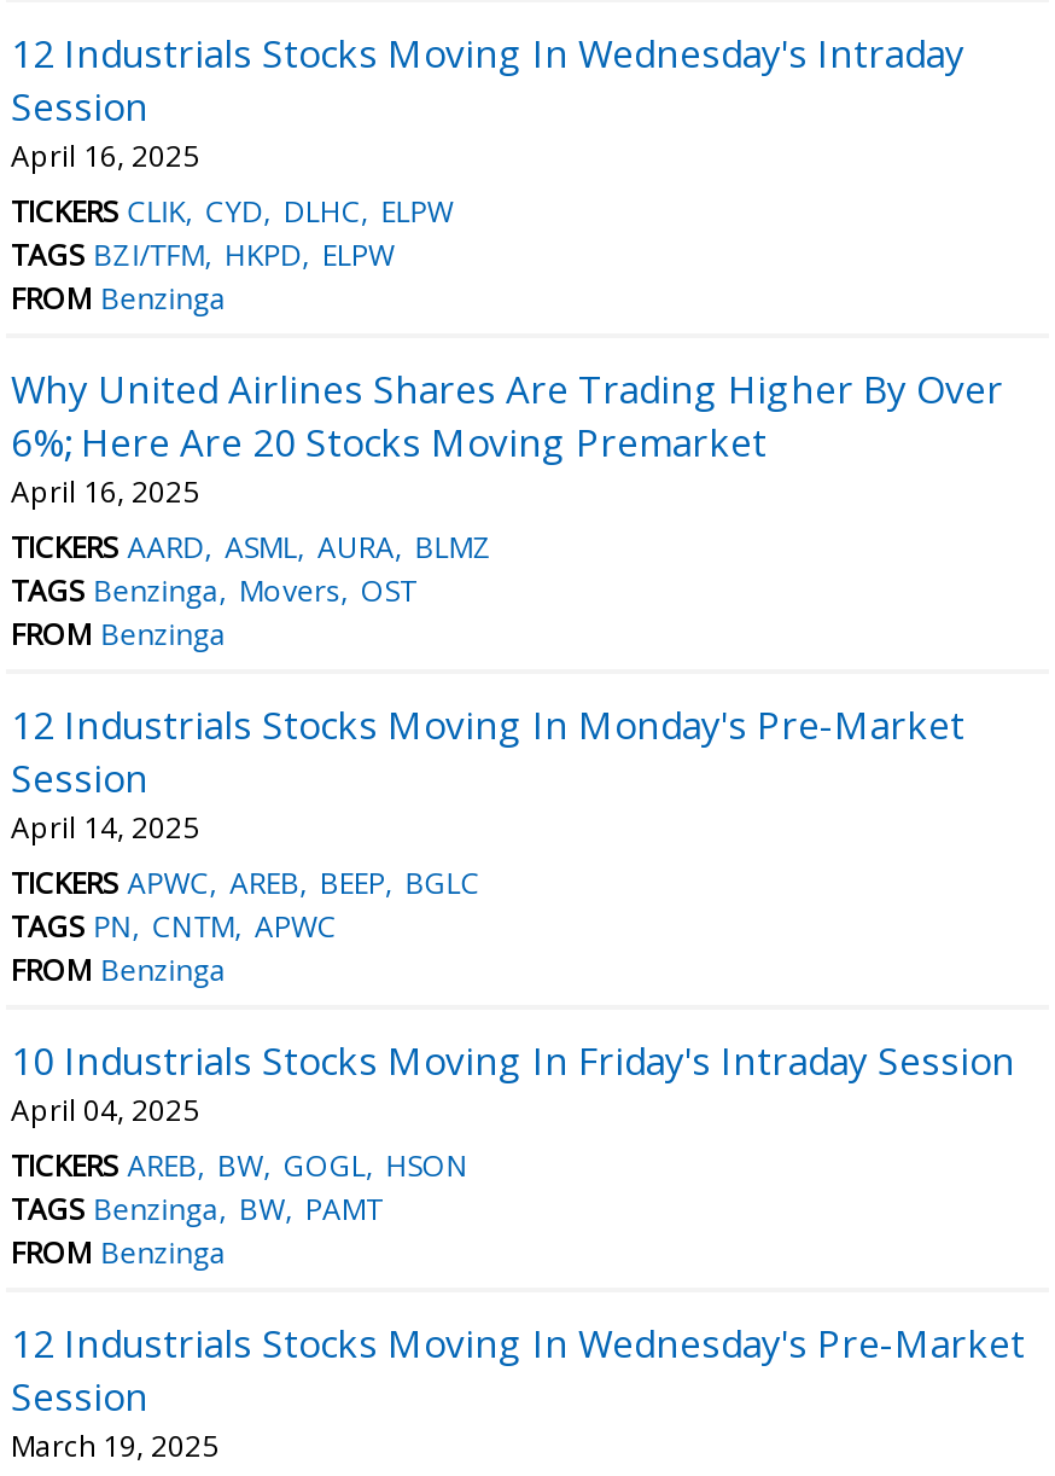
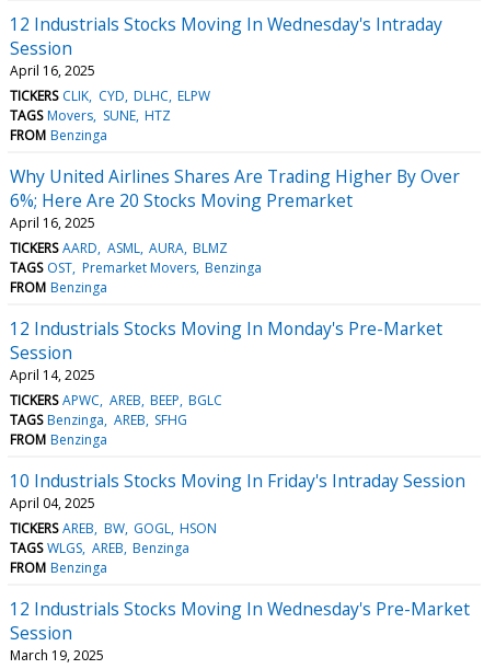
[11,234,394,275] TAGS BZI/TFM HKPD ELPW -> [10,106,171,125] TAGS Movers SUNE HTZ
[11,570,416,611] TAGS Benzinga Movers OST -> [10,258,262,277] TAGS OST Premarket Movers Benzinga
[11,906,337,947] TAGS PN CNTM APWC -> [10,410,187,429] TAGS Benzinga AREB SFHG
[11,1188,382,1229] TAGS Benzinga BW PAMT -> [10,539,189,557] TAGS WLGS AREB Benzinga

